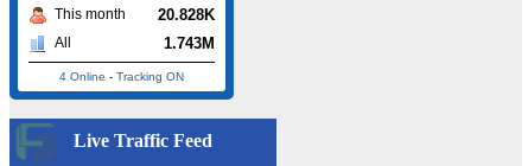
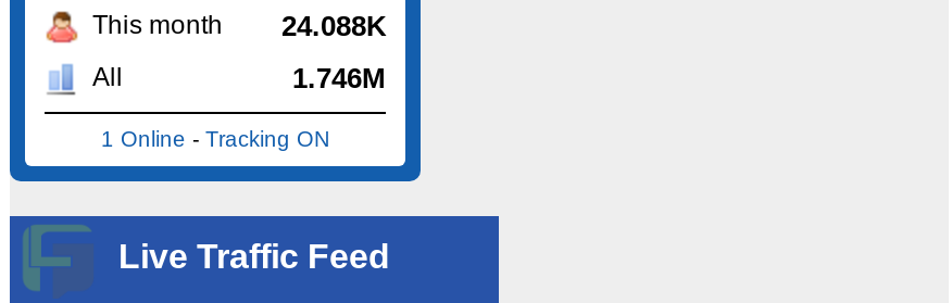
[55,6,215,24] This month 20.828K -> [92,10,386,43] This month 24.088K
[164,35,215,53] 1.743M -> [292,63,386,95] 1.746M
[59,70,184,83] 4 Online - Tracking ON -> [101,128,329,152] 1 Online - Tracking ON

